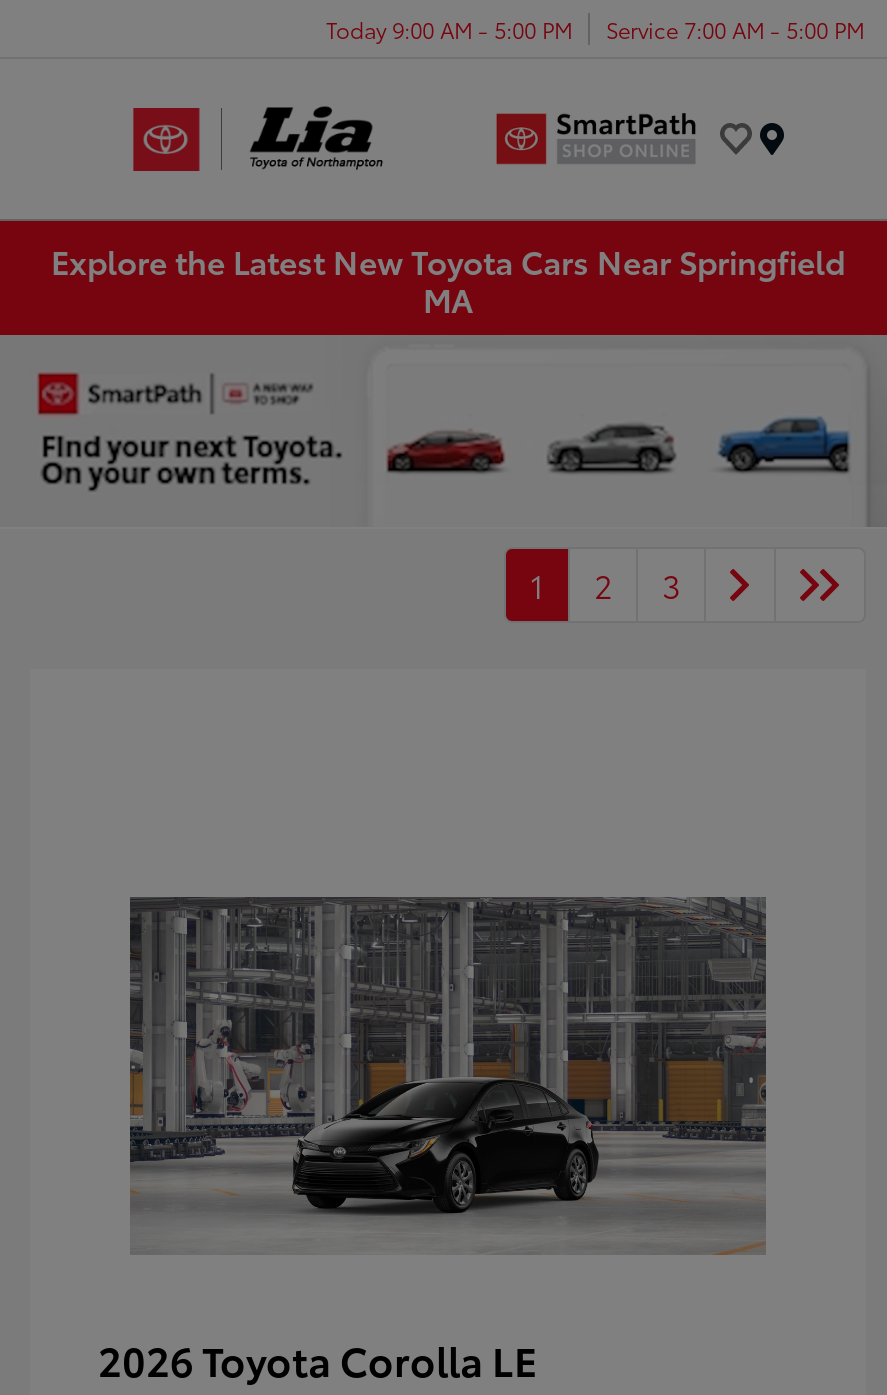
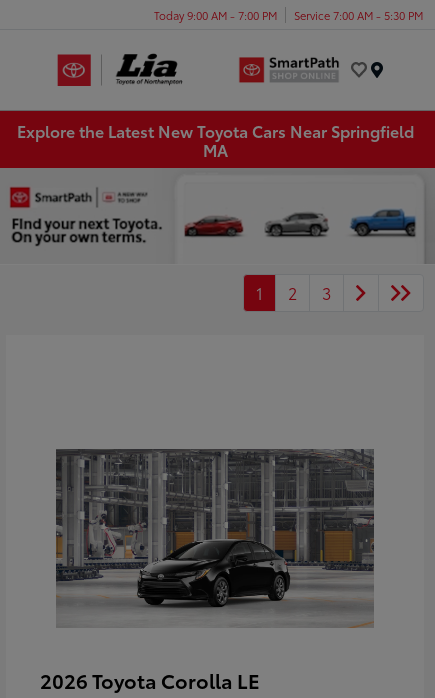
[326,12,572,44] Today 9:00 AM - 5:00 PM -> [154,6,277,22] Today 9:00 AM - 7:00 PM
[606,12,864,44] Service 7:00 AM - 5:00 PM -> [294,6,423,22] Service 7:00 AM - 5:30 PM

